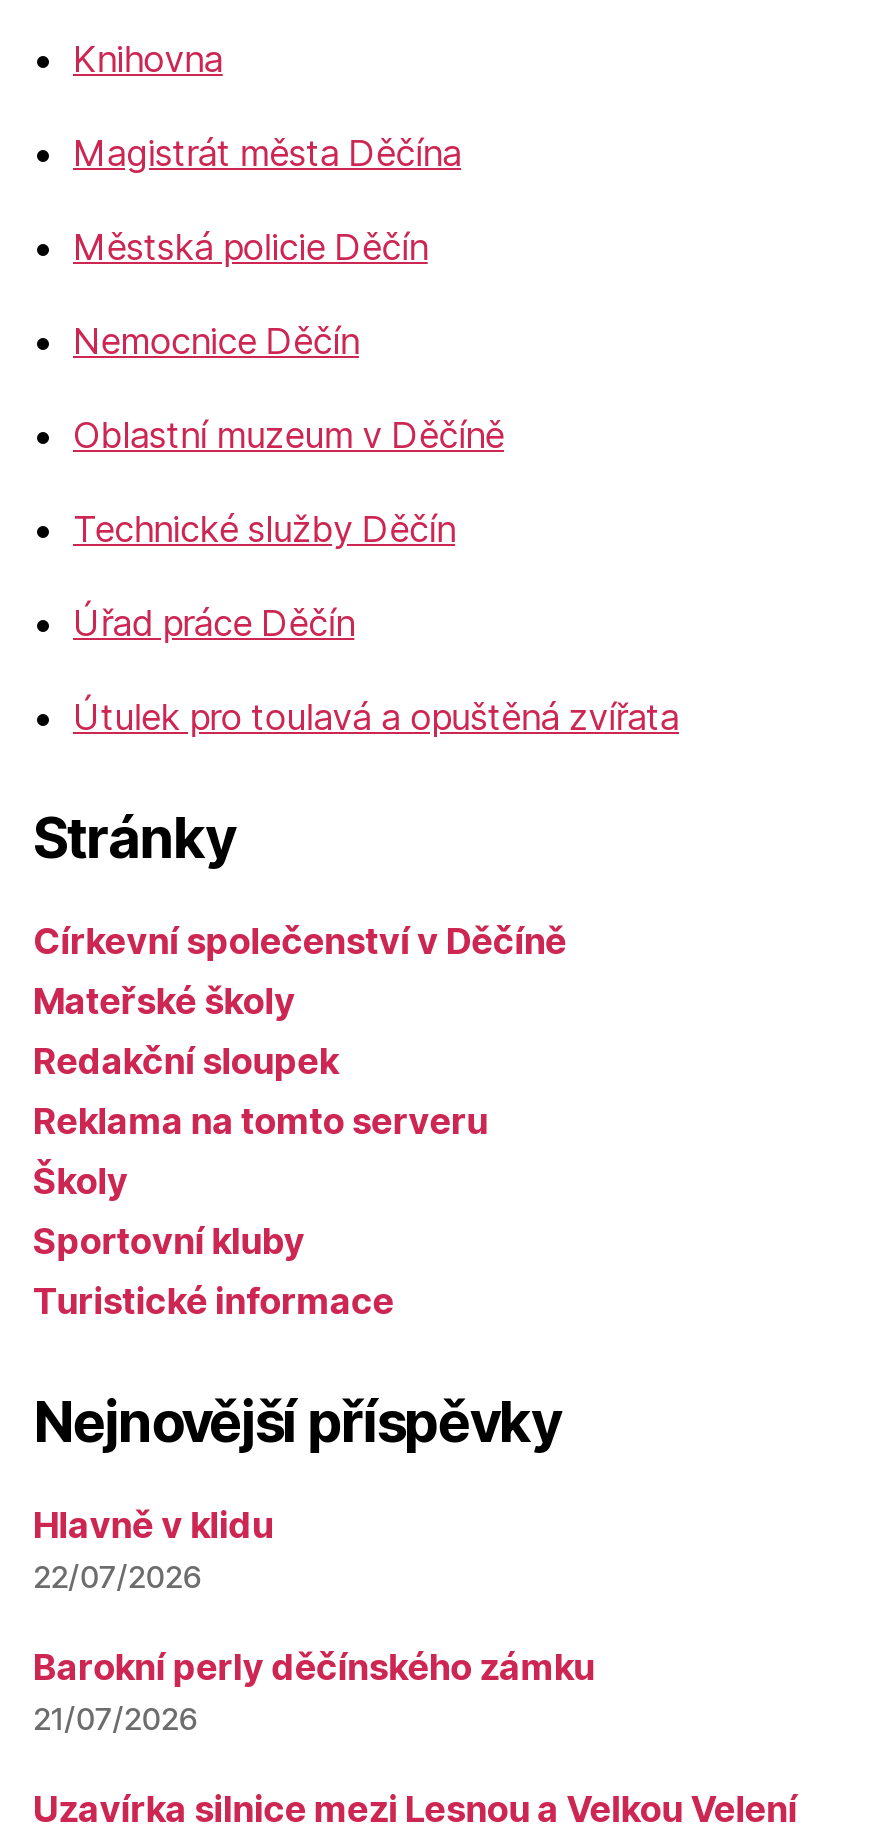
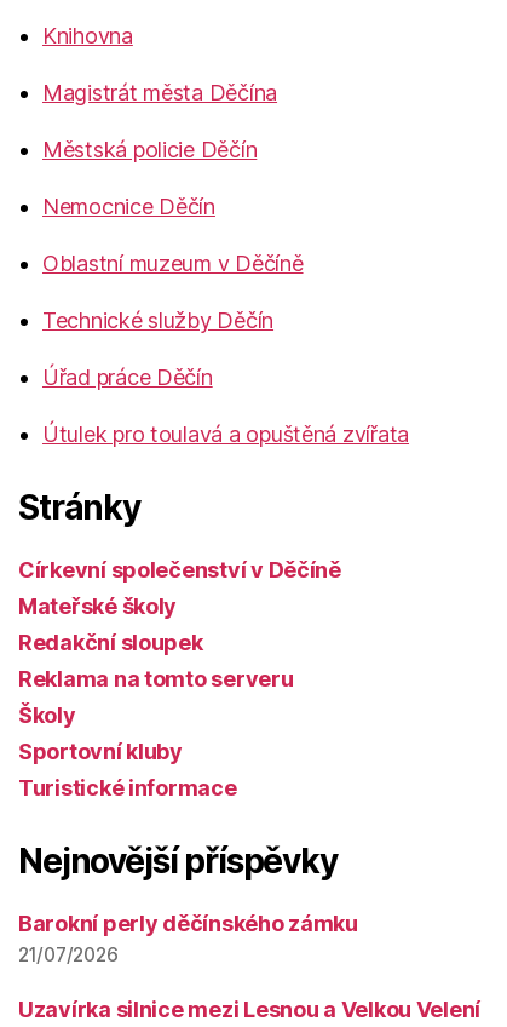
[33,1505,273,1597] Hlavně v klidu | 22/07/2026 -> none

